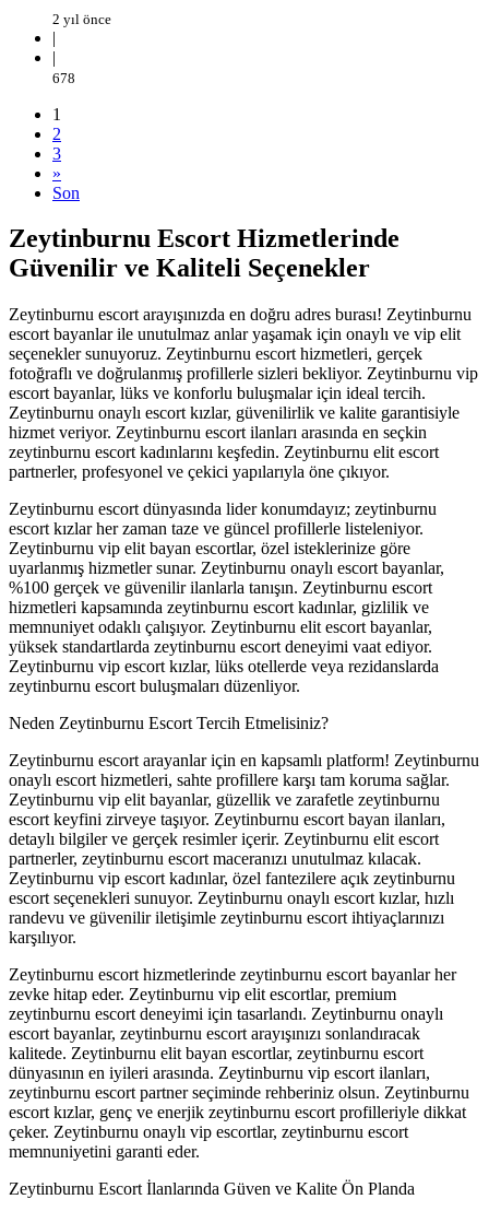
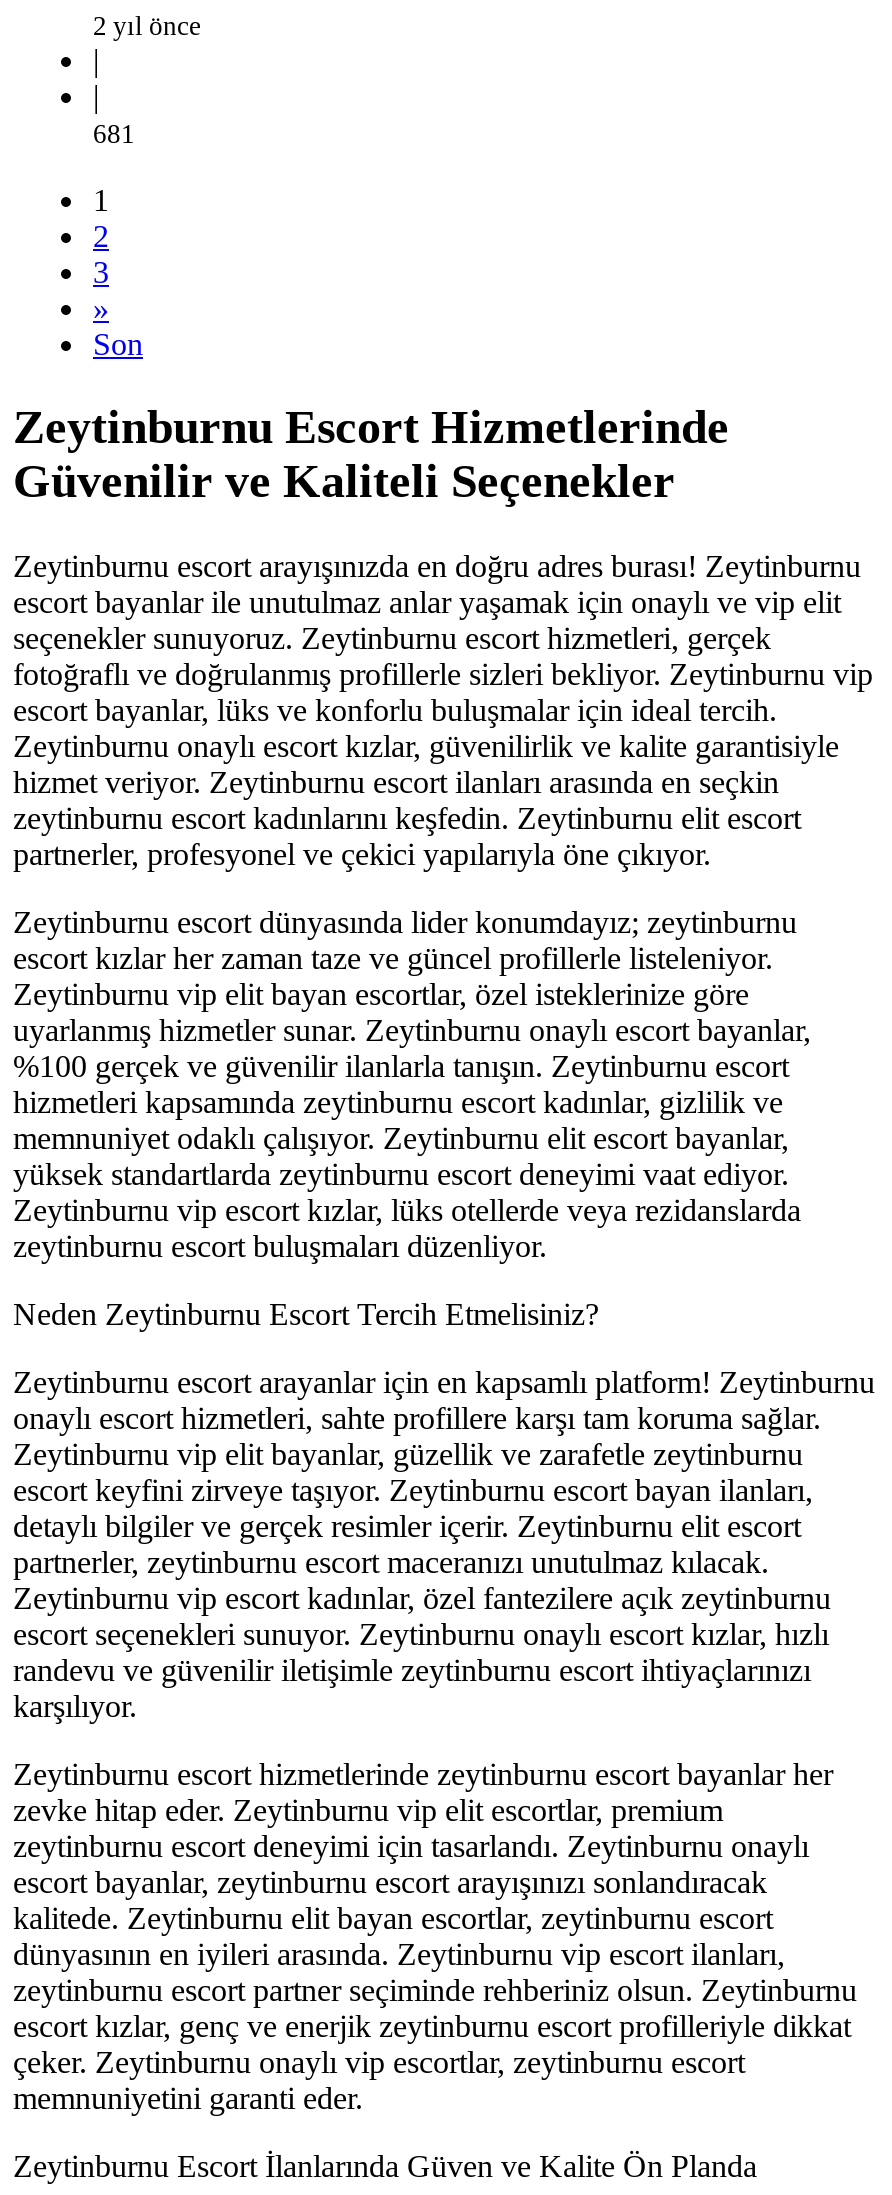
[52,69,75,86] 678 -> [93,118,135,148] 681

